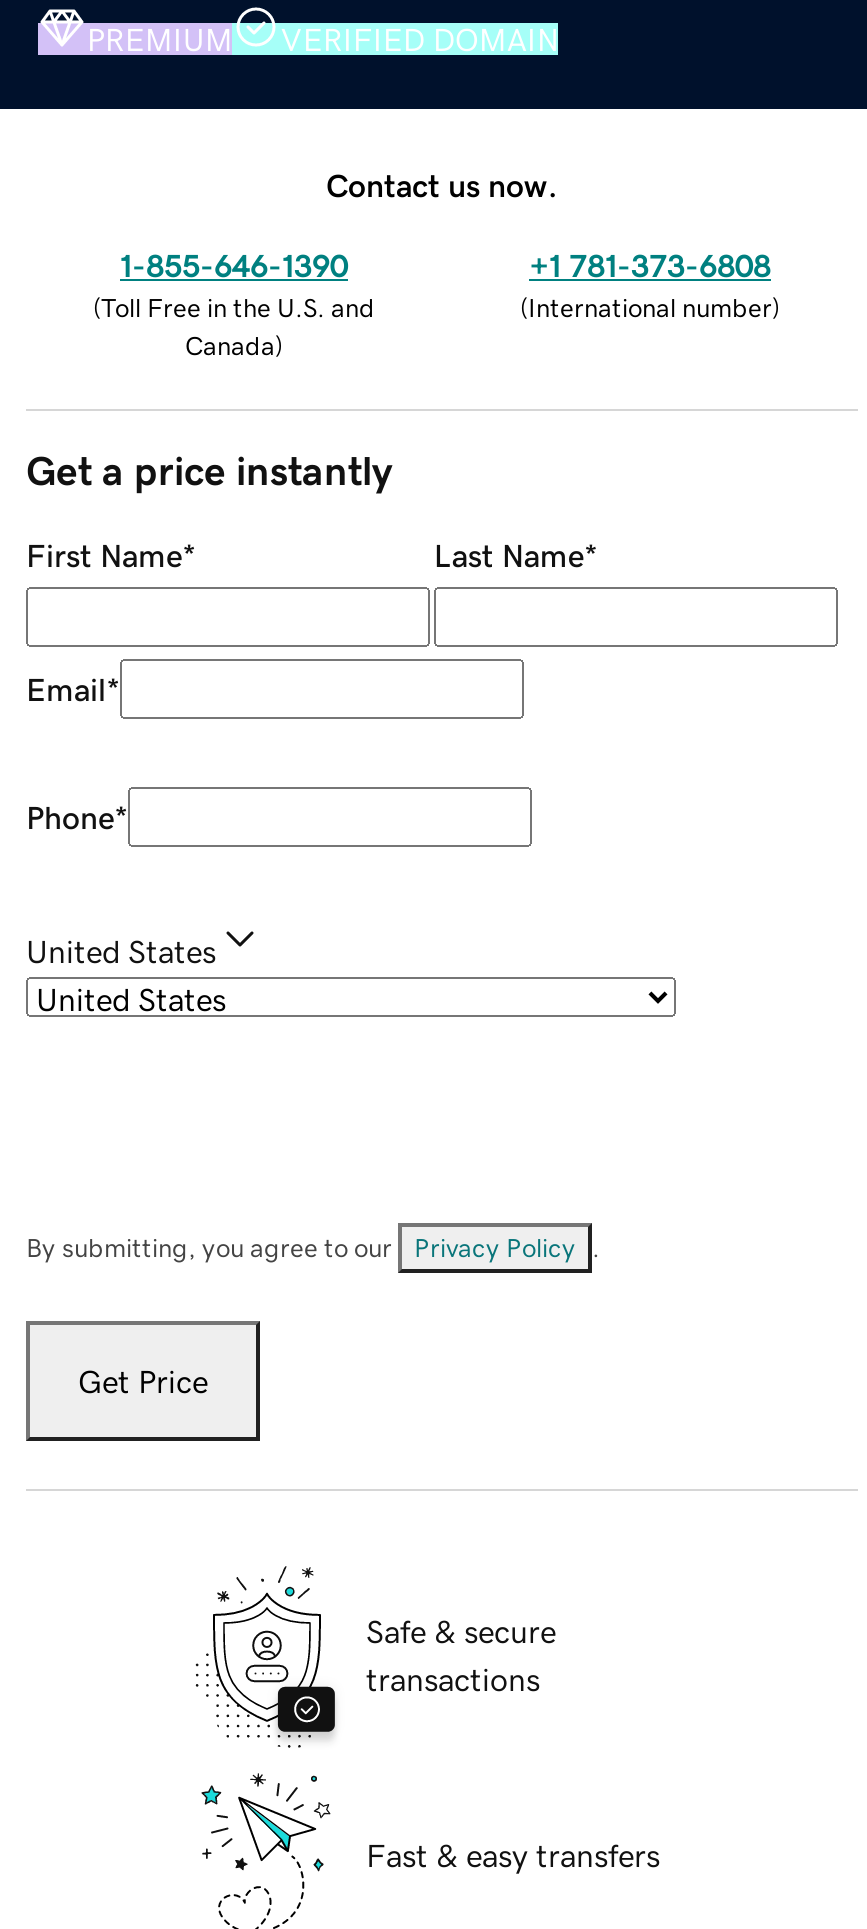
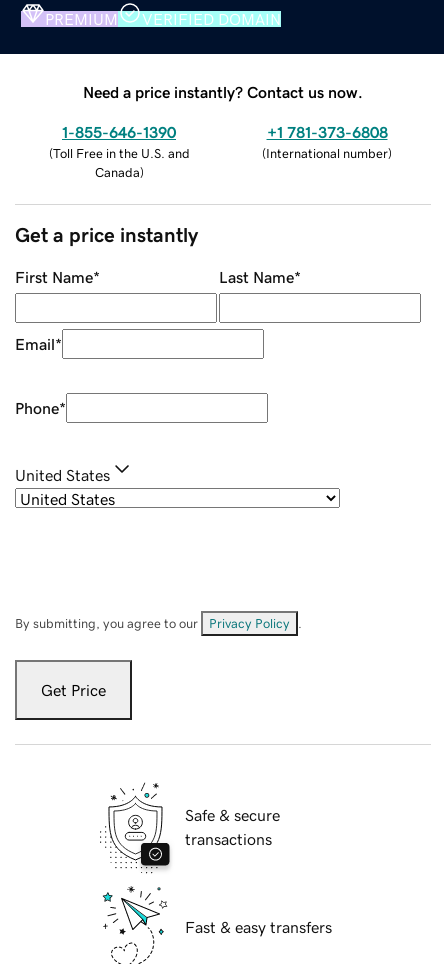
[326,168,558,200] Contact us now. -> [83,84,363,100] Need a price instantly? Contact us now.

